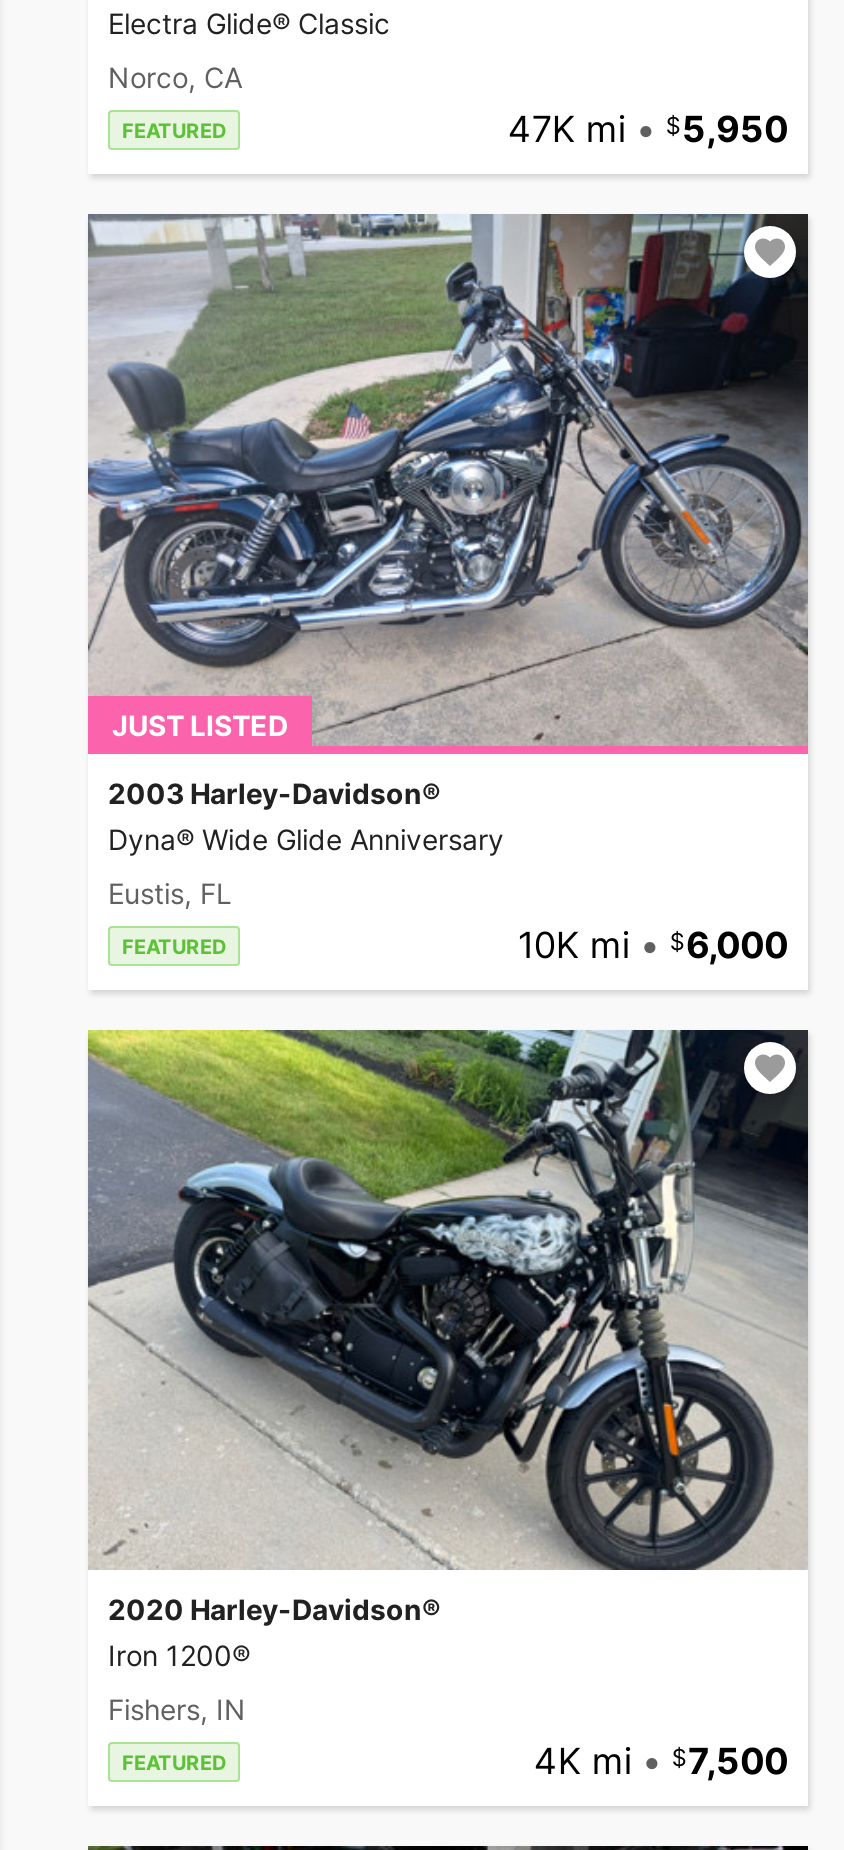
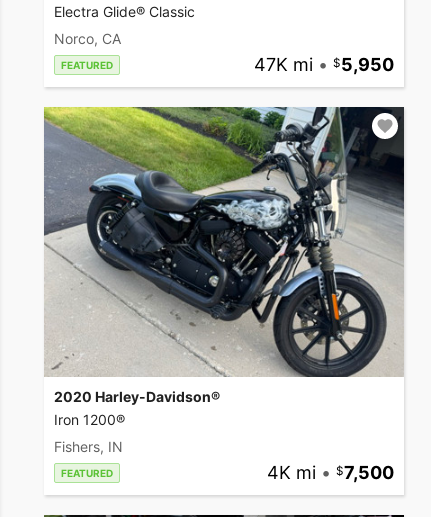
[88,212,808,967] [image] | JUST LISTED | 2003 Harley-Davidson® | Dyna® Wide Glide Anniversary | Eustis, FL | FEATURED | 10K mi • | 6,000 -> none

